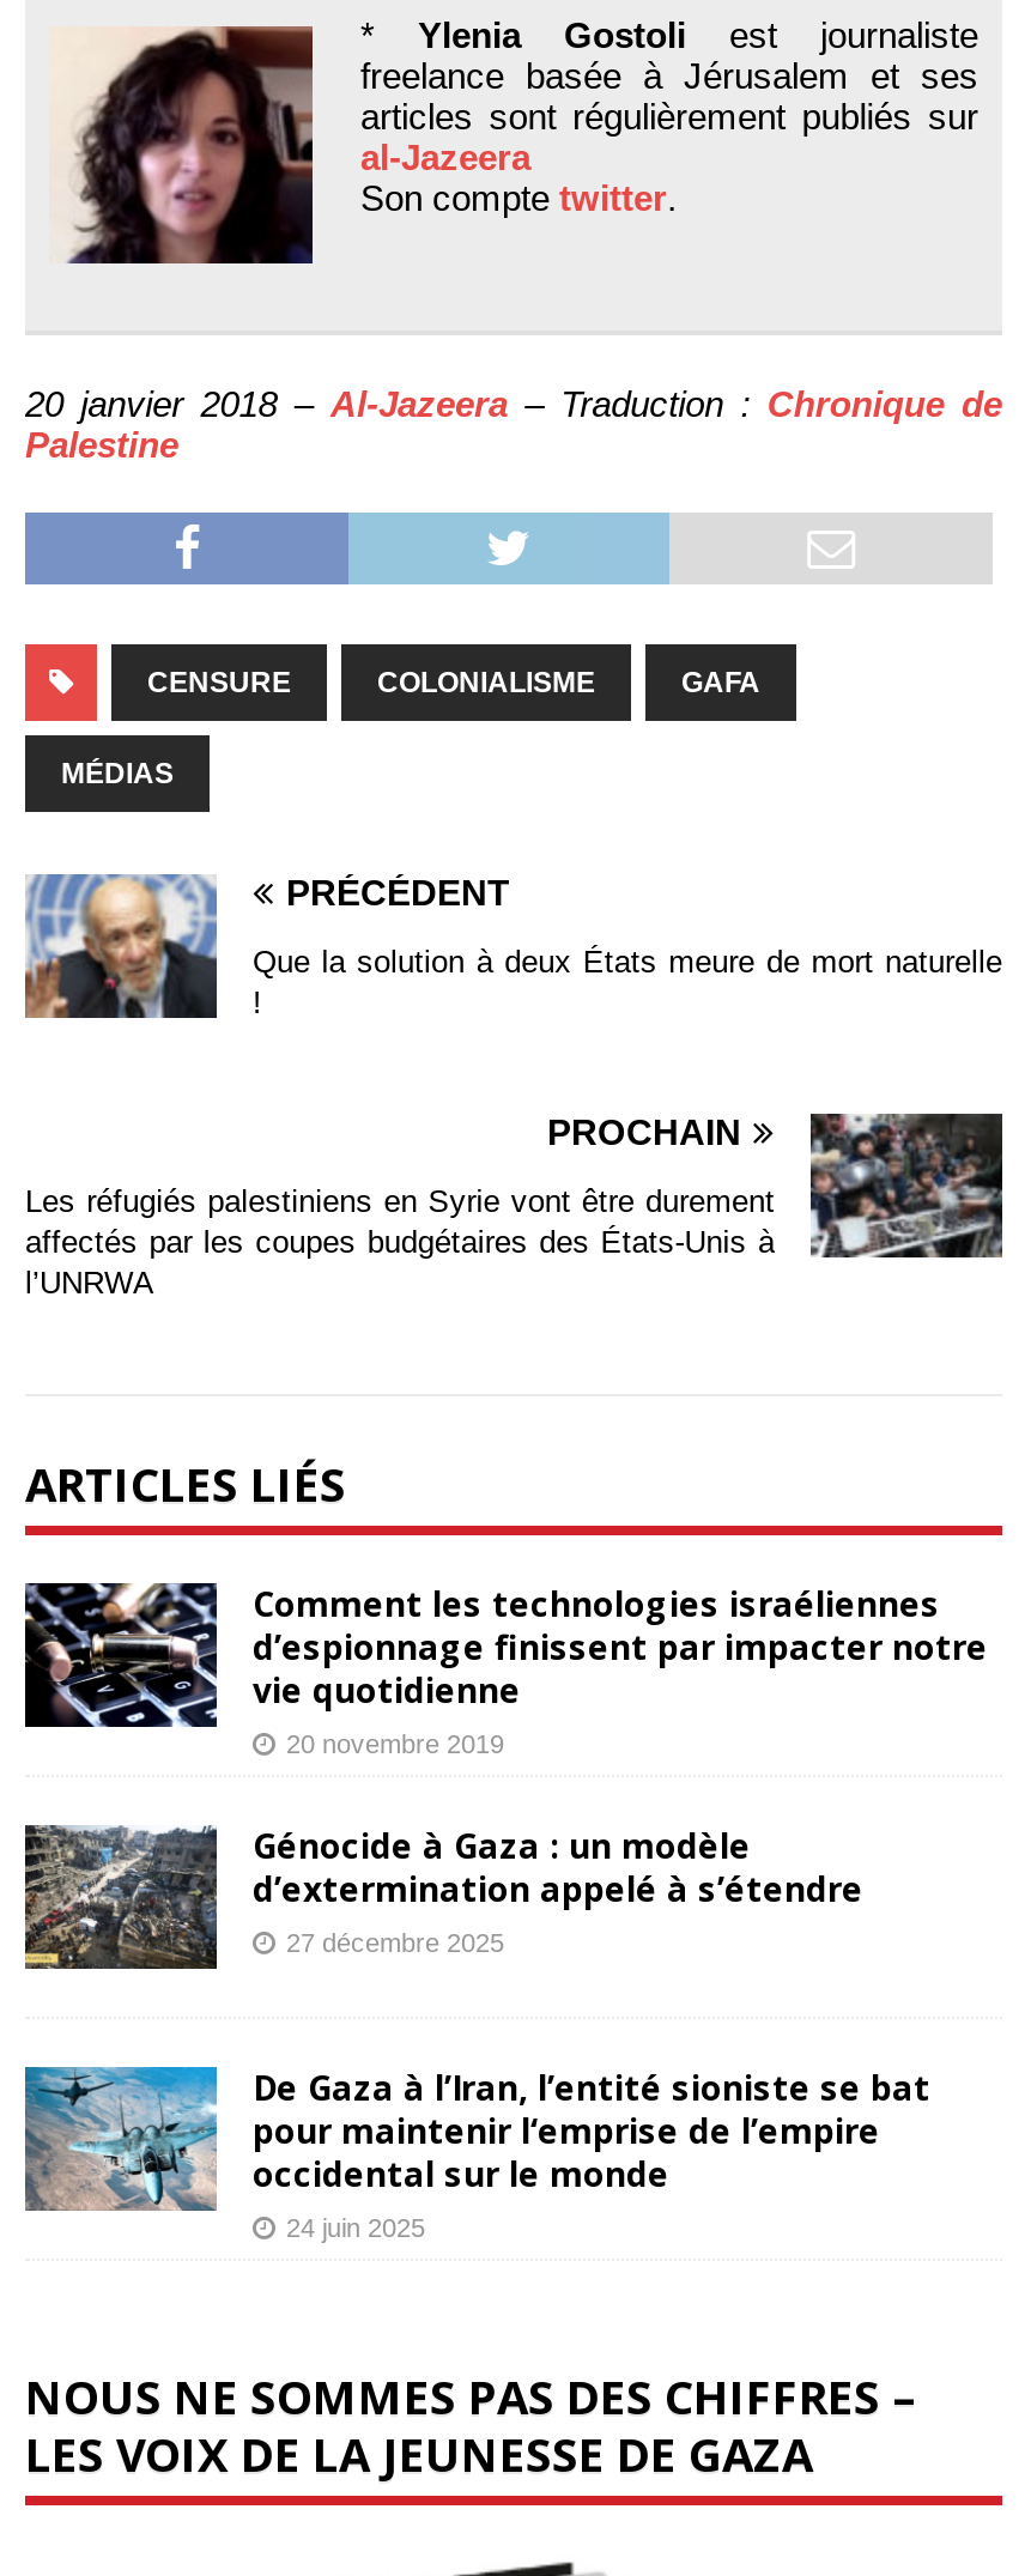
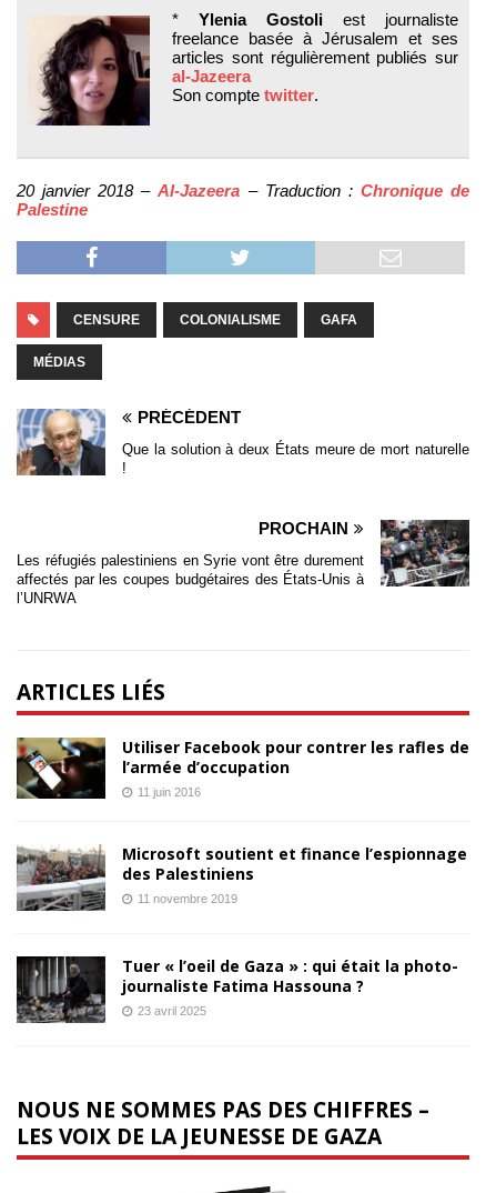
[23,1580,988,1758] [image] | Comment les technologies israéliennes | d’espionnage finissent par impacter notre | vie quotidienne | 20 novembre 2019 -> [16,736,469,800] [image] | Utiliser Facebook pour contrer les rafles de | l’armée d’occupation | 11 juin 2016
[25,1822,863,1971] [image] | Génocide à Gaza : un modèle | d’extermination appelé à s’étendre | 27 décembre 2025 -> [17,843,467,912] [image] | Microsoft soutient et finance l’espionnage | des Palestiniens | 11 novembre 2019
[23,2065,930,2242] [image] | De Gaza à l’Iran, l’entité sioniste se bat | pour maintenir l‘emprise de l’empire | occidental sur le monde | 24 juin 2025 -> [16,955,458,1023] [image] | Tuer « l’oeil de Gaza » : qui était la photo- | journaliste Fatima Hassouna ? | 23 avril 2025

